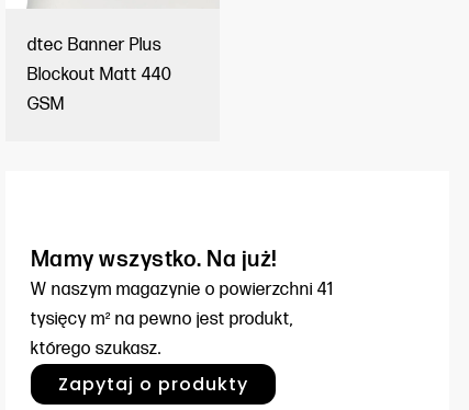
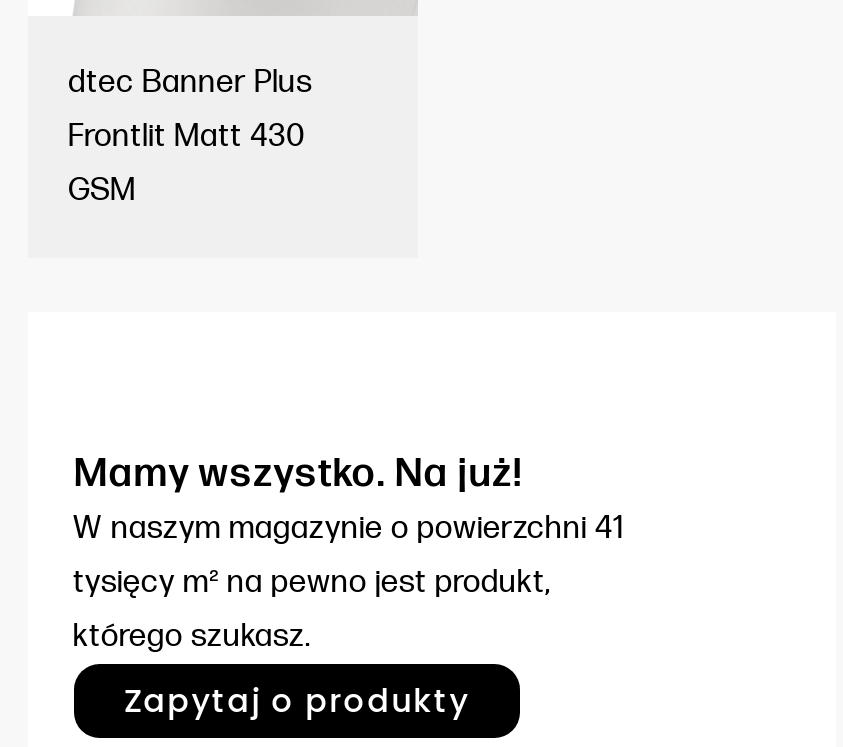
[28,64,173,85] Blockout Matt 440 -> [69,118,307,156] Frontlit Matt 430

